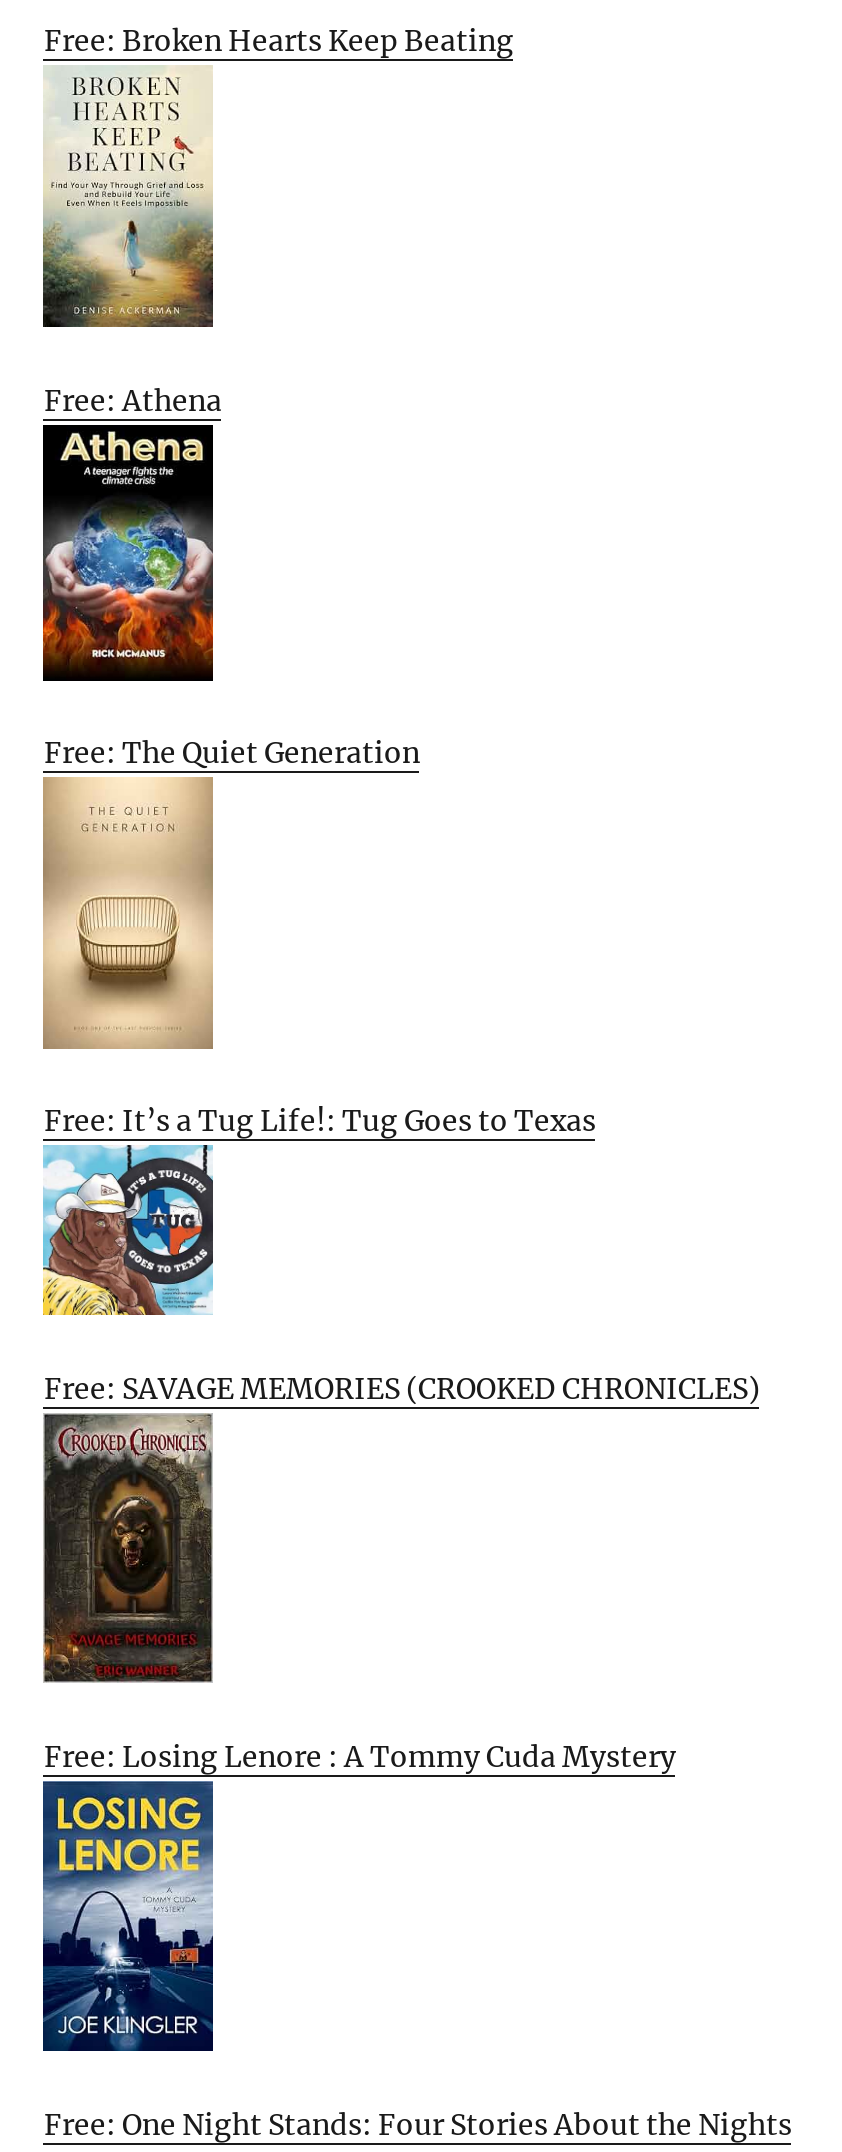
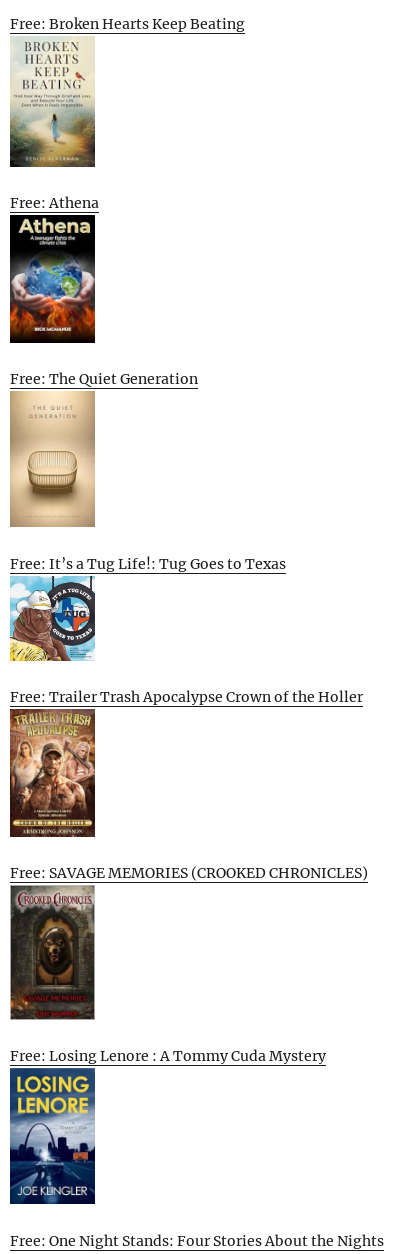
none -> [9,714,96,838] [image]
none -> [10,688,363,706] Free: Trailer Trash Apocalypse Crown of the Holler

